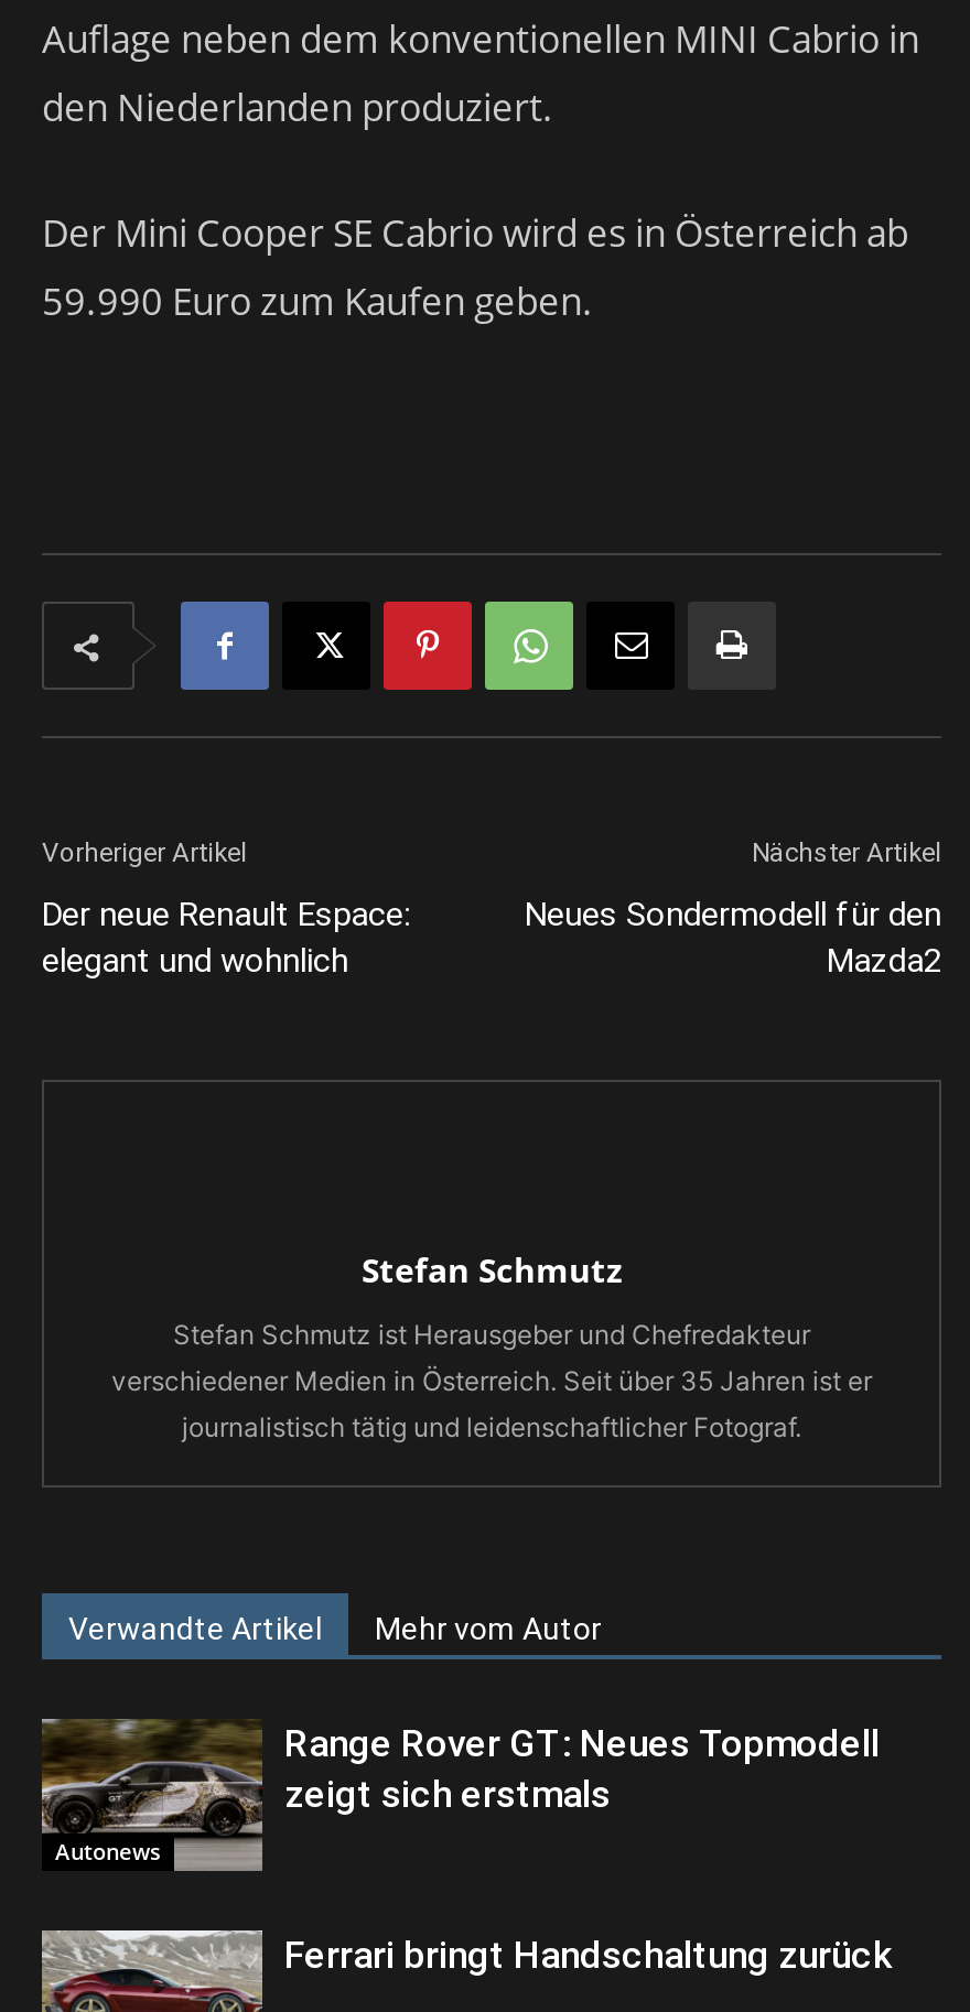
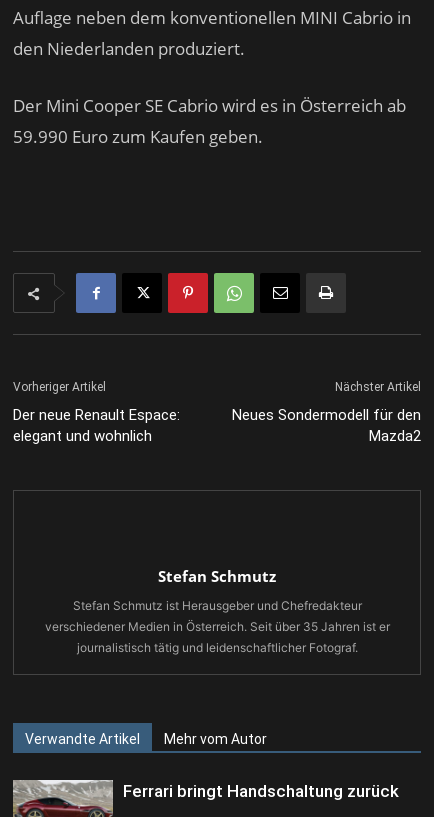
[40,1719,262,1873] [image] | Autonews -> none
[284,1721,880,1816] Range Rover GT: Neues Topmodell | zeigt sich erstmals -> none

